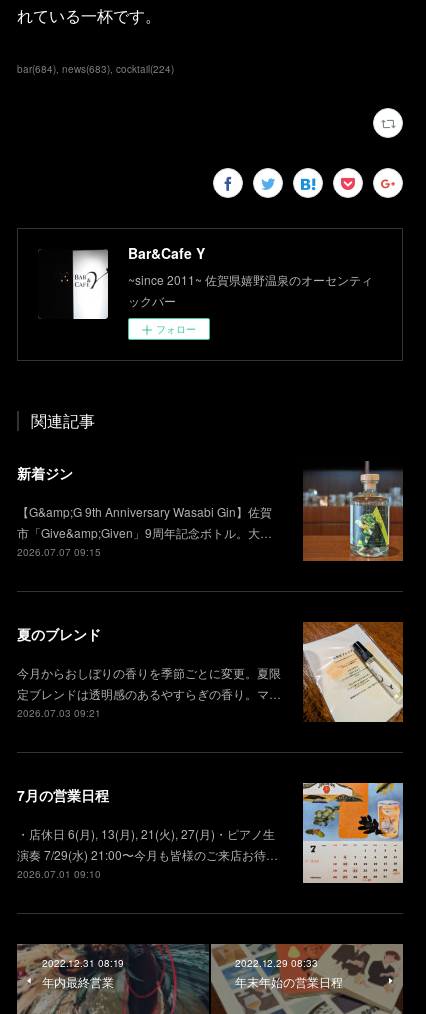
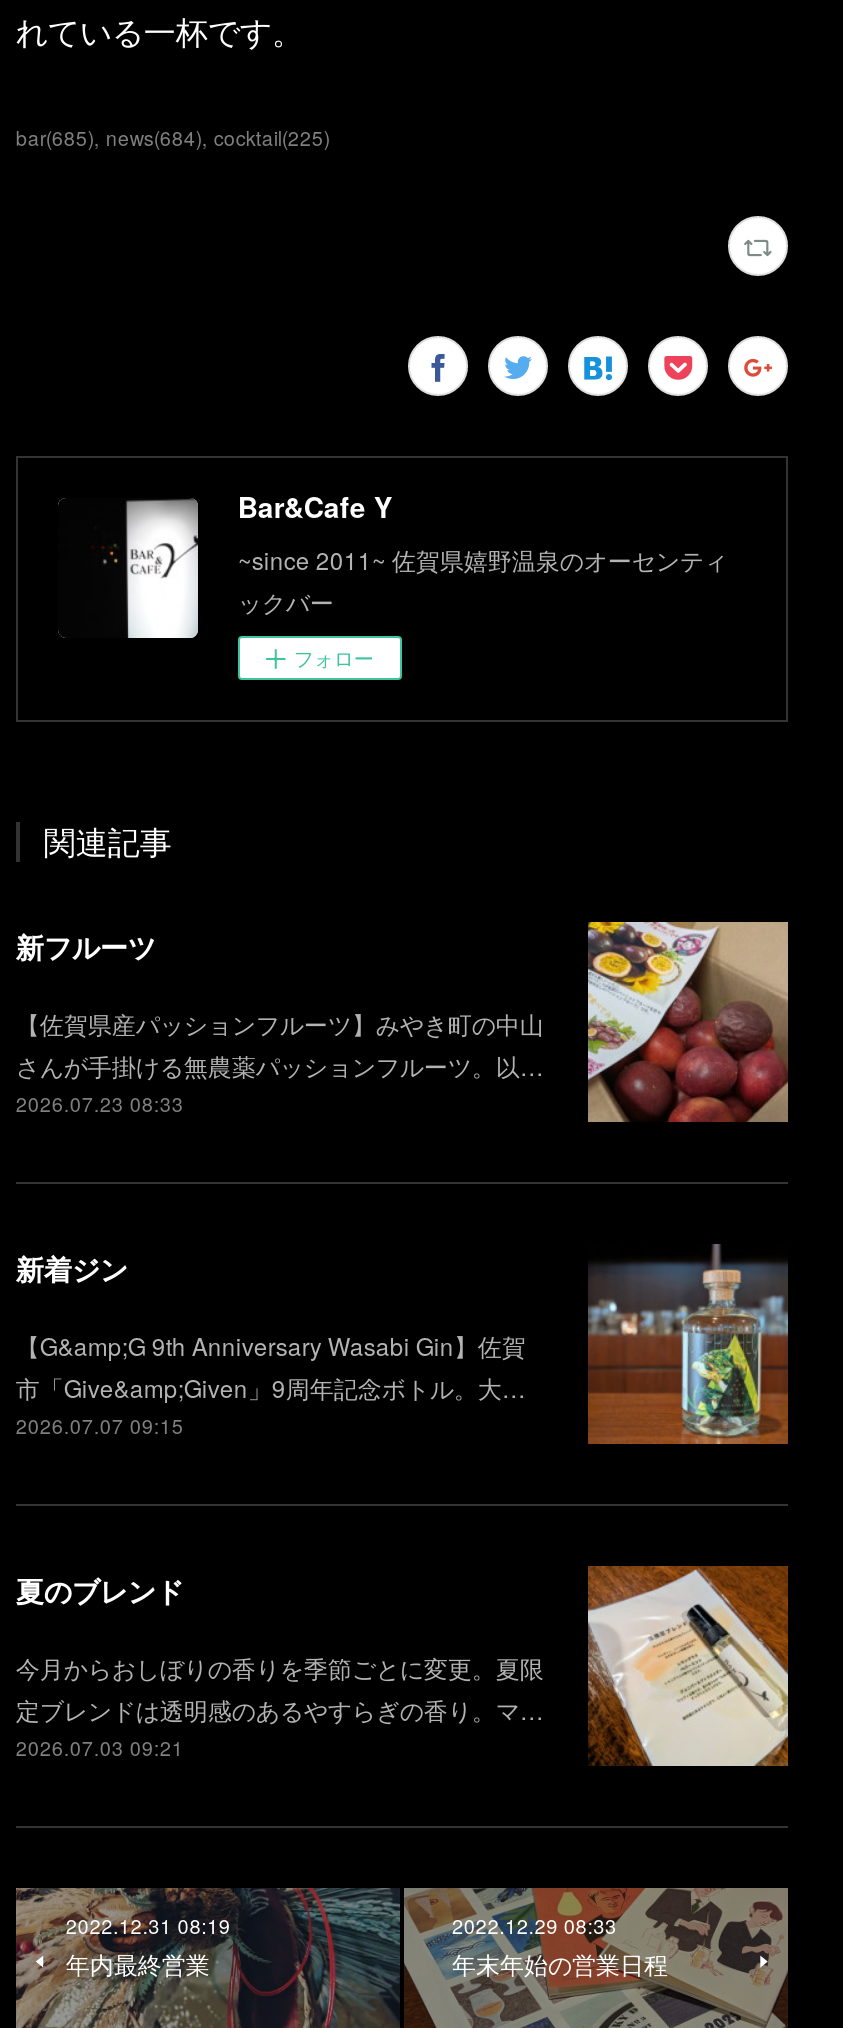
[17,62,174,76] bar(684) news(683) cocktail(224) -> [16,123,330,151] bar(685) news(684) cocktail(225)
none -> [16,920,790,1122] [image] | 新フルーツ | 【佐賀県産パッションフルーツ】みやき町の中山 | さんが手掛ける無農薬パッションフルーツ。以… | 2026.07.23 08:33
moved [17,463,404,720] -> [16,1247,790,1761]: [image] | 新着ジン | 【G&amp;G 9th Anniversary Wasabi Gin】佐賀 | ... | 定ブレンドは透明感のあるやすらぎの香り。マ… | 2026.07.03 09:21
[17,782,404,884] [image] | 7月の営業日程 | ・店休日 6(月), 13(月), 21(火), 27(月)・ピアノ生 | 演奏 7/29(水) 21:00〜今月も皆様のご来店お待… | 2026.07.01 09:10 -> none

